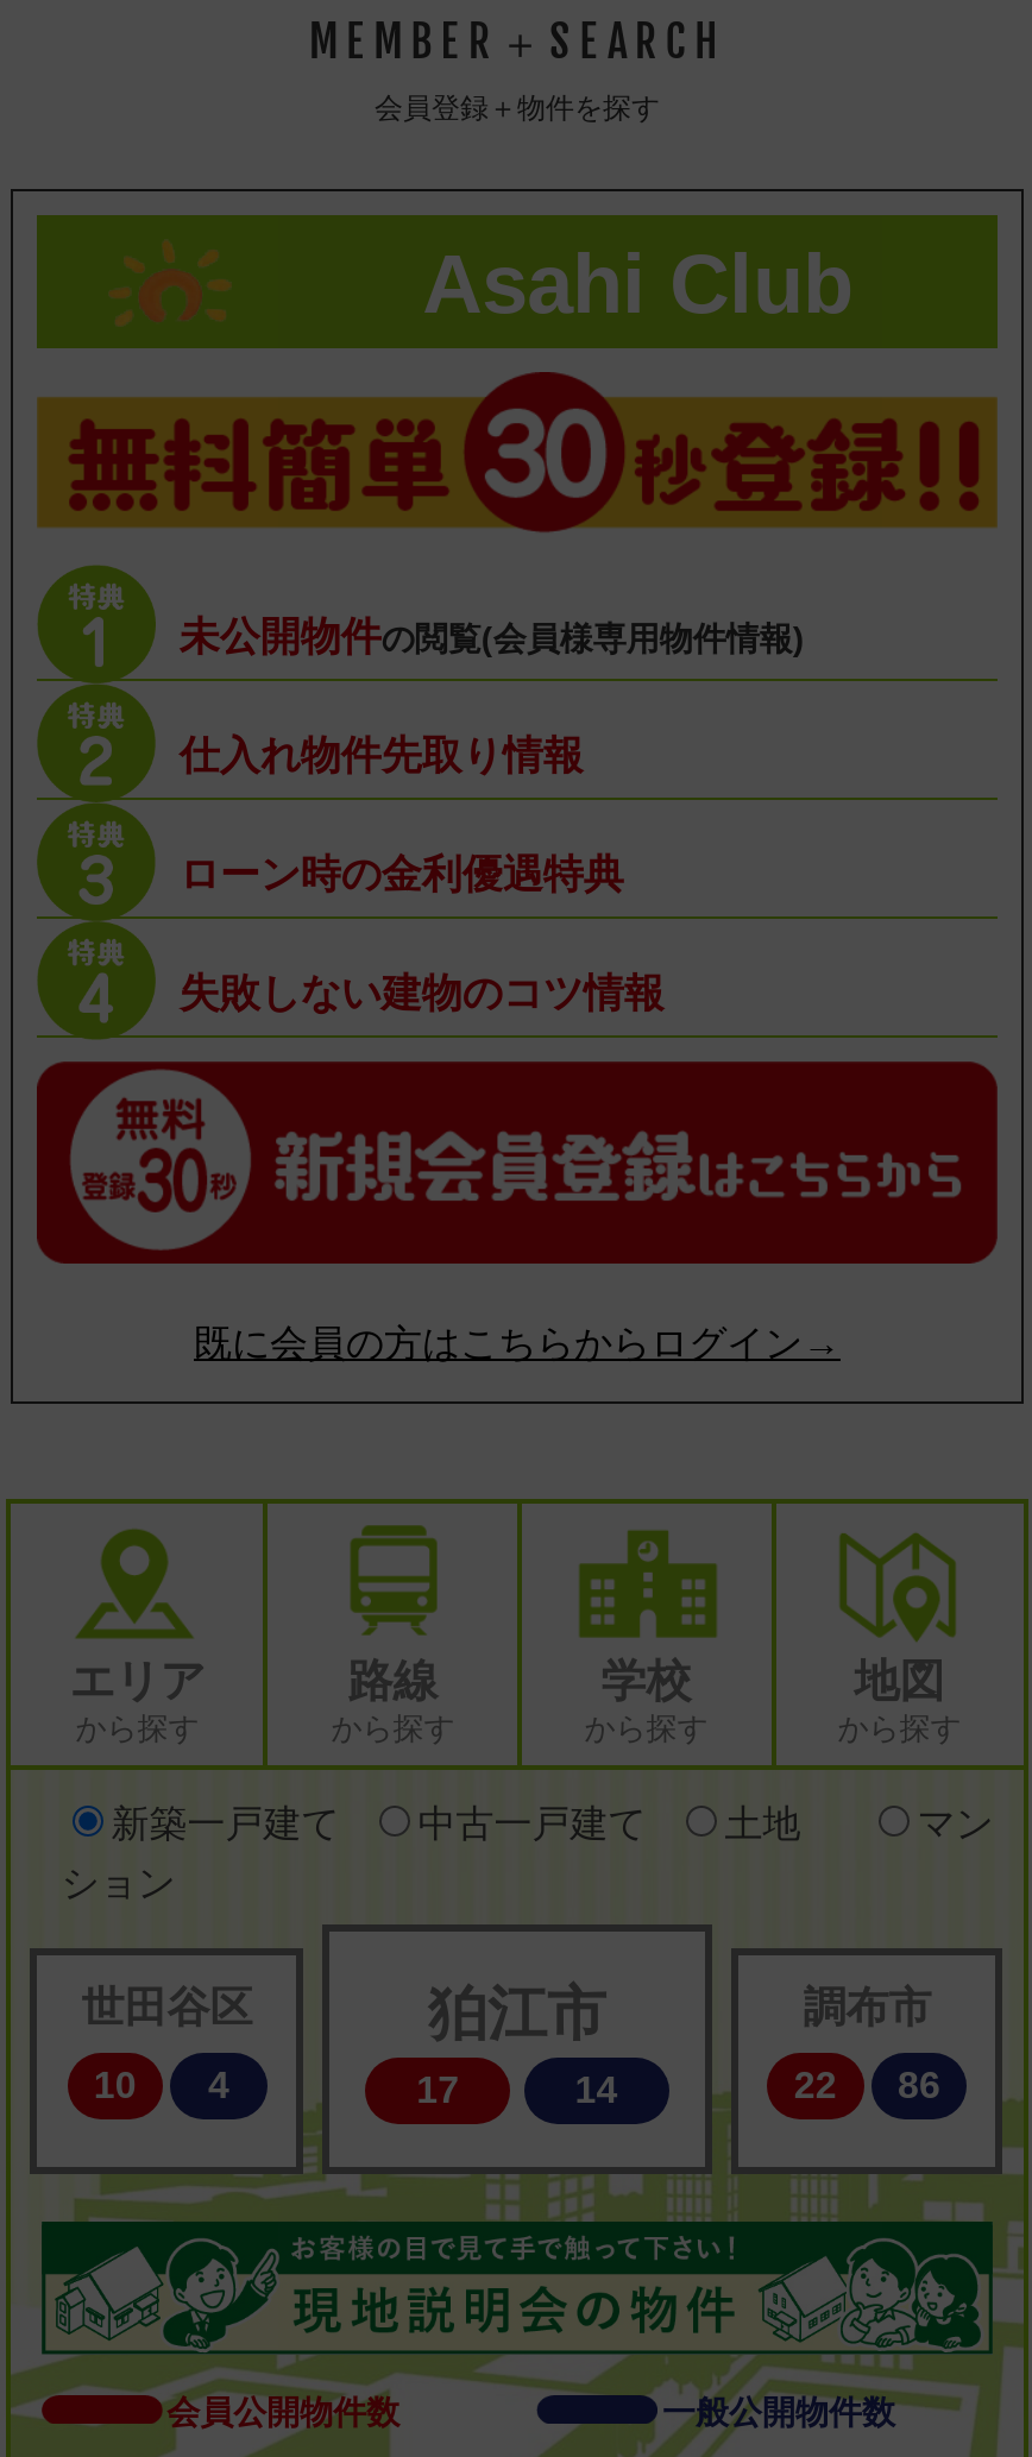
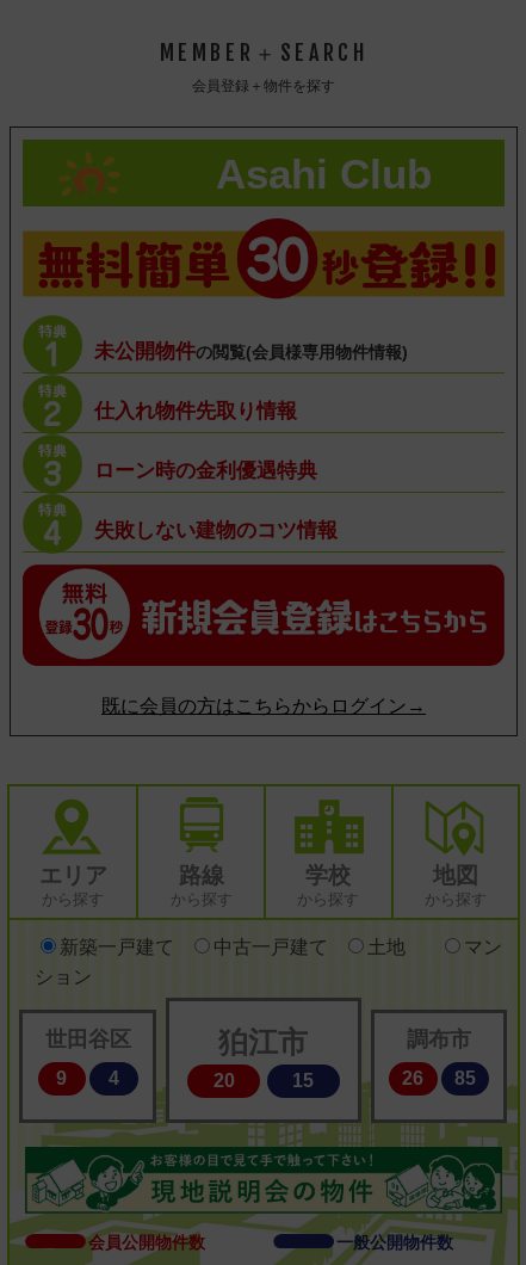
[94,2064,136,2105] 10 -> [57,1068,67,1088] 9
[417,2069,459,2109] 17 -> [213,1070,235,1090] 20
[575,2069,618,2109] 14 -> [292,1070,314,1090] 15
[794,2064,837,2105] 22 -> [402,1068,424,1088] 26
[898,2064,940,2105] 86 -> [454,1068,476,1088] 85

